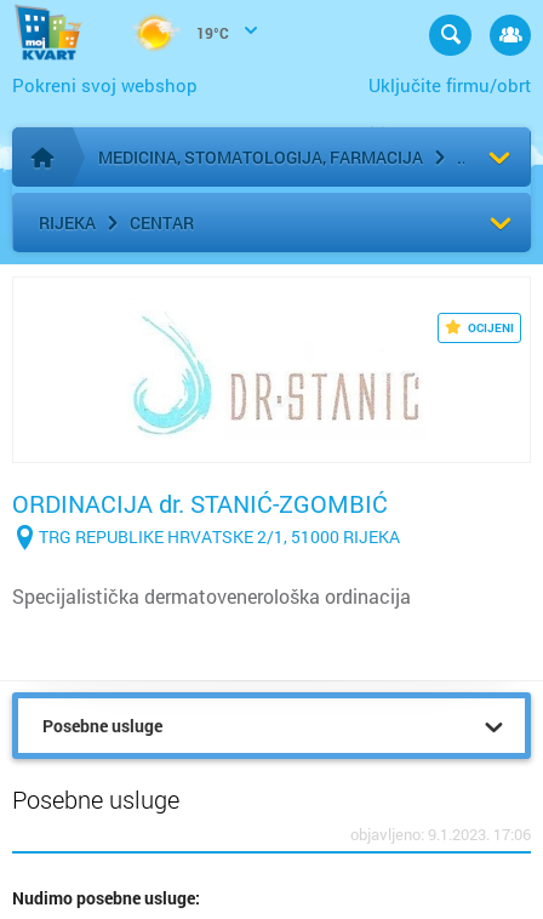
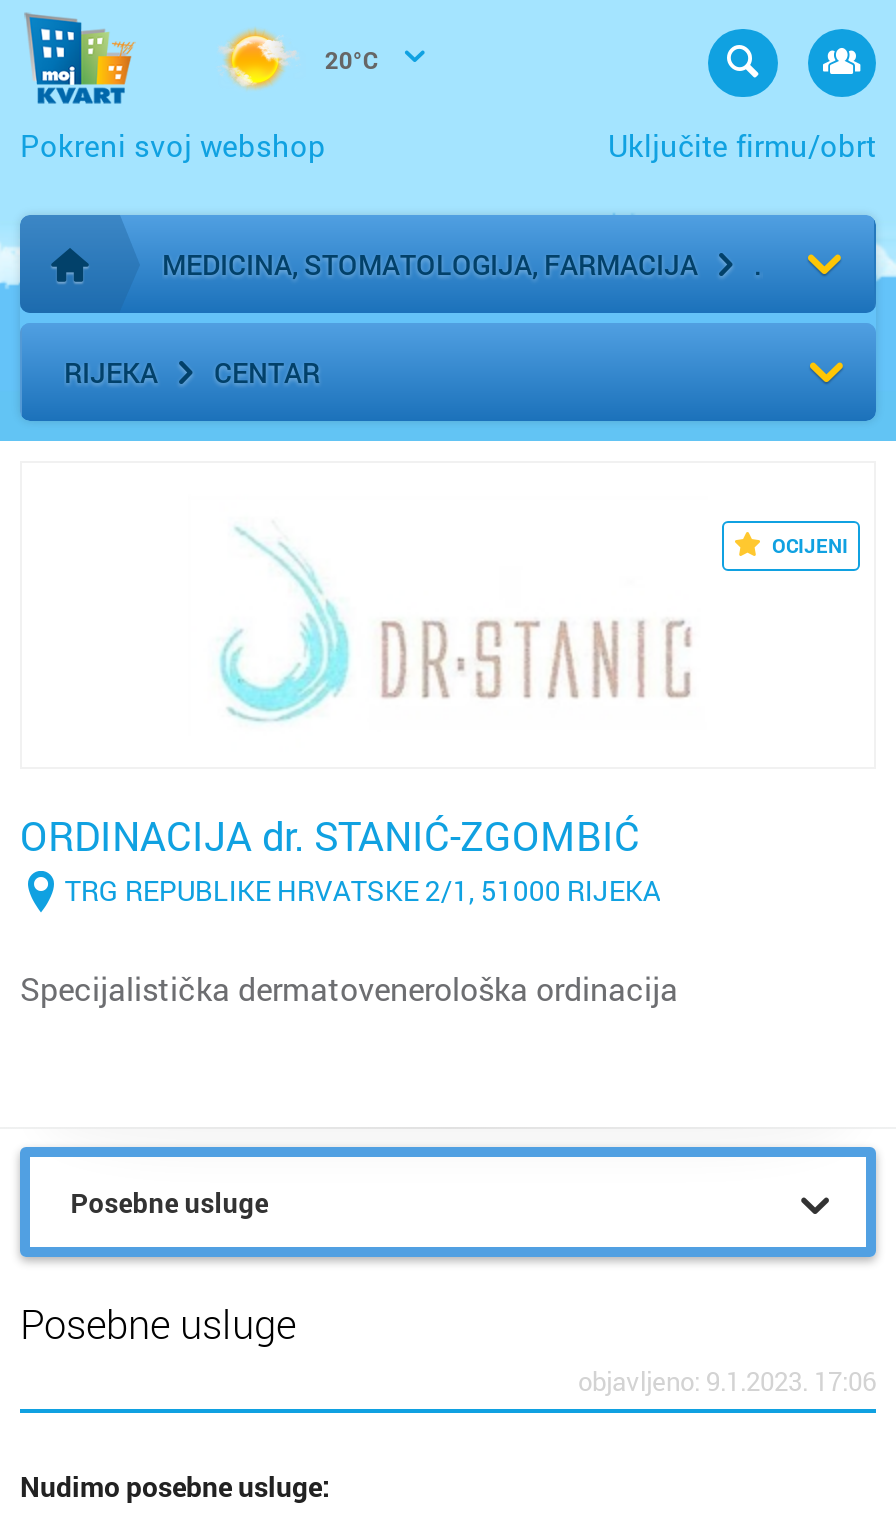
[193,23,229,42] 19°C -> [319,43,379,75] 20°C

